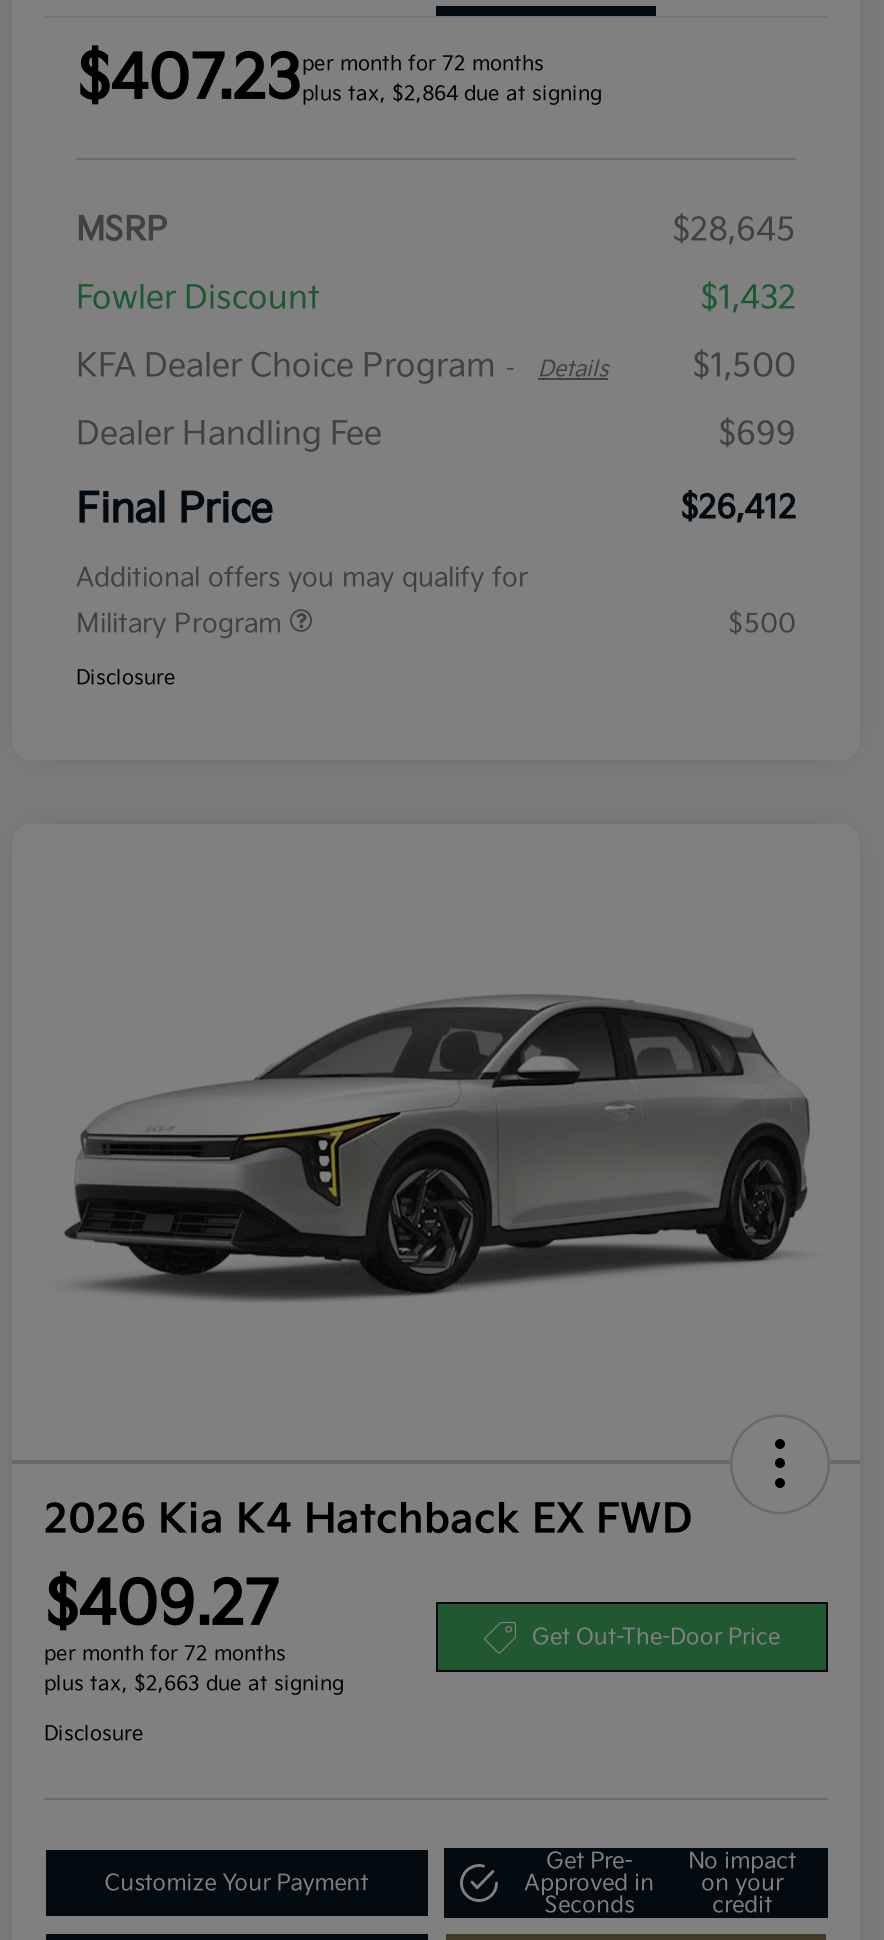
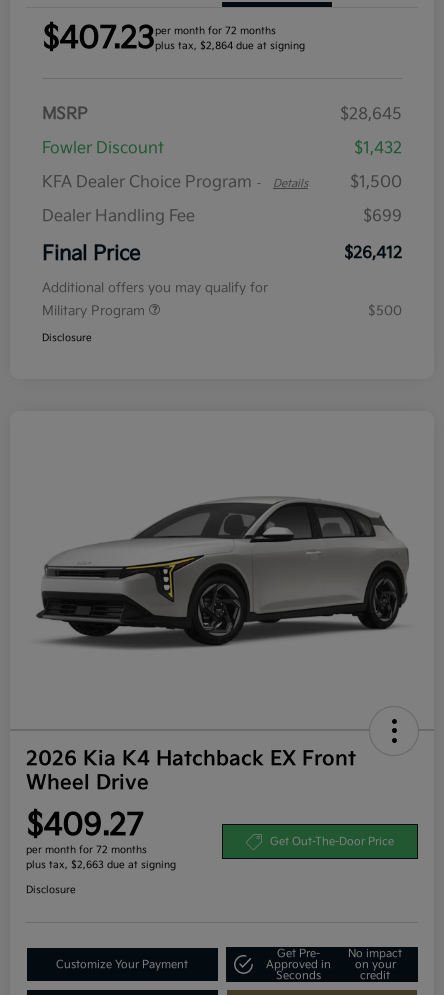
[44,1496,692,1544] 2026 Kia K4 Hatchback EX FWD -> [26,747,356,795] 2026 Kia K4 Hatchback EX Front | Wheel Drive

